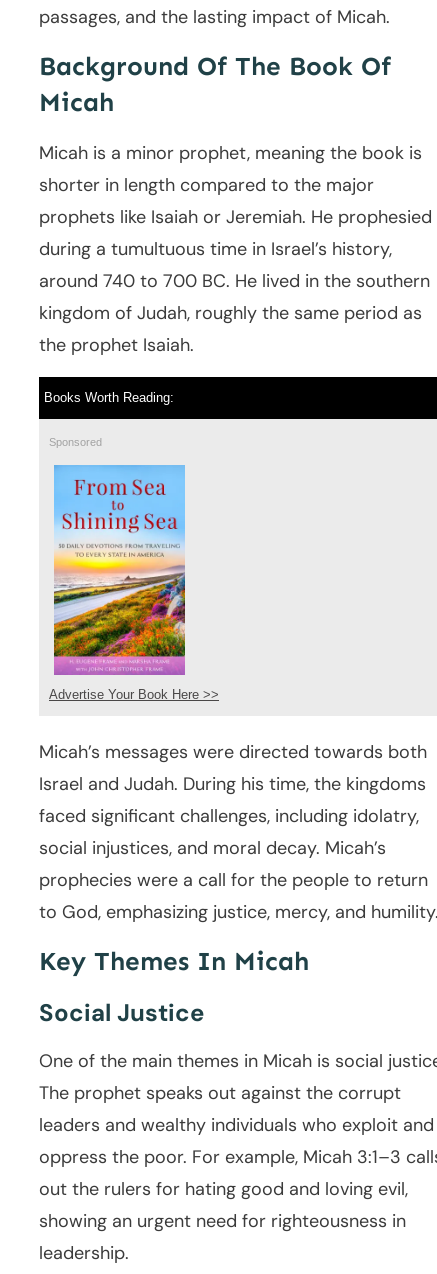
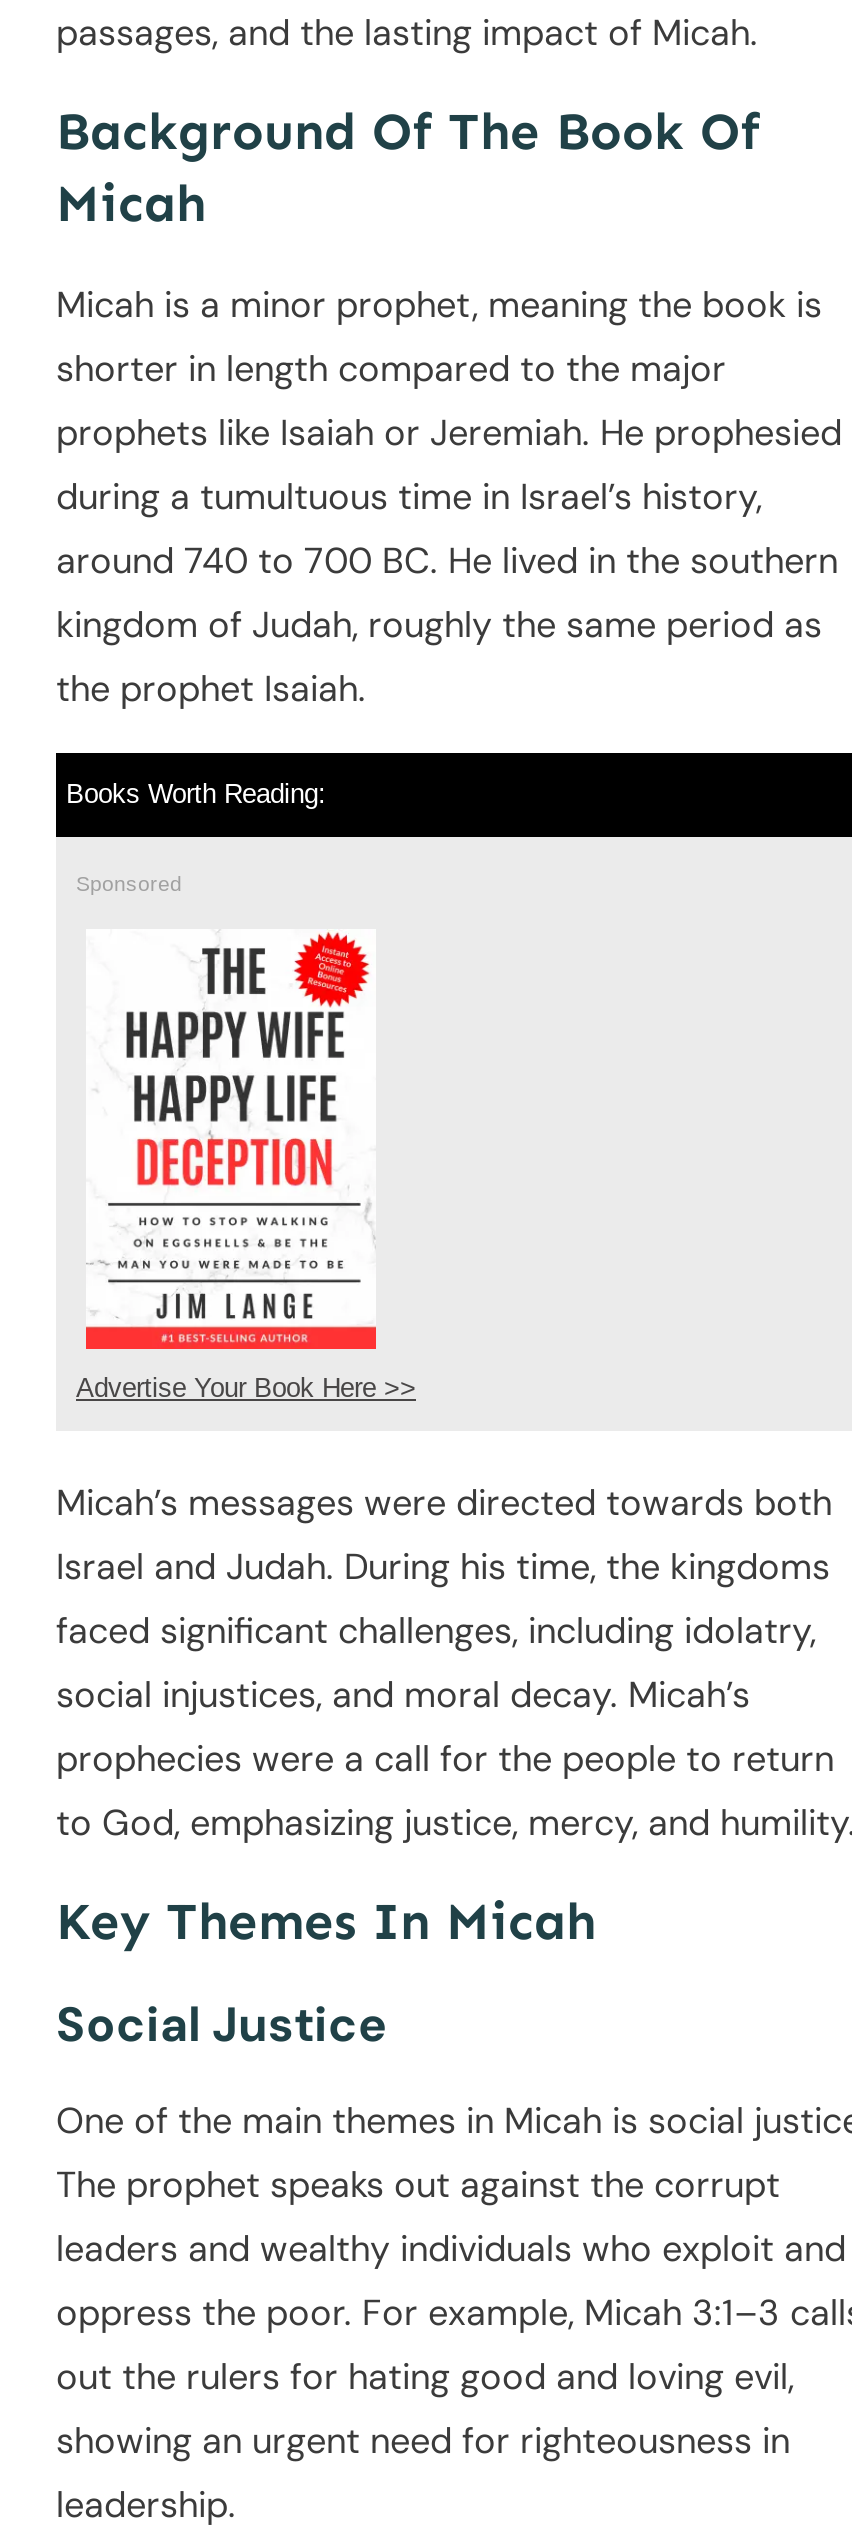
[53,464,199,676] [image] -> [84,929,378,1351] [image]

